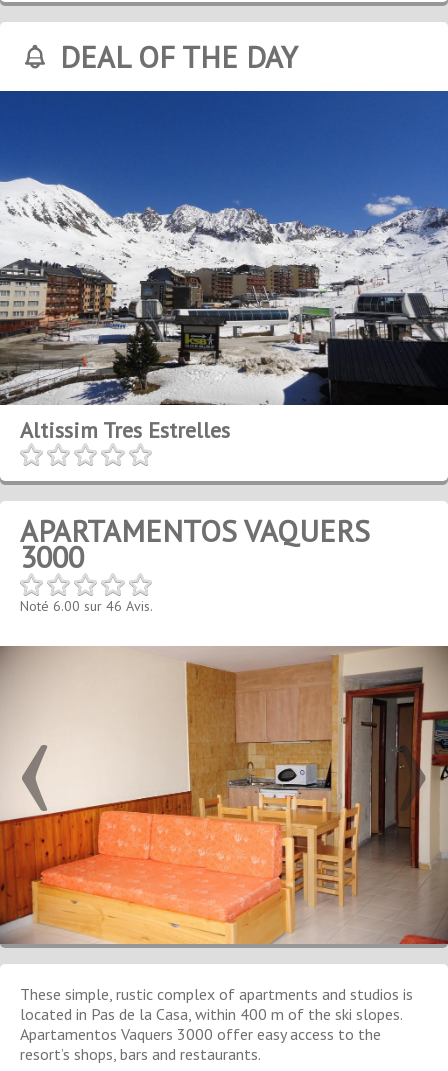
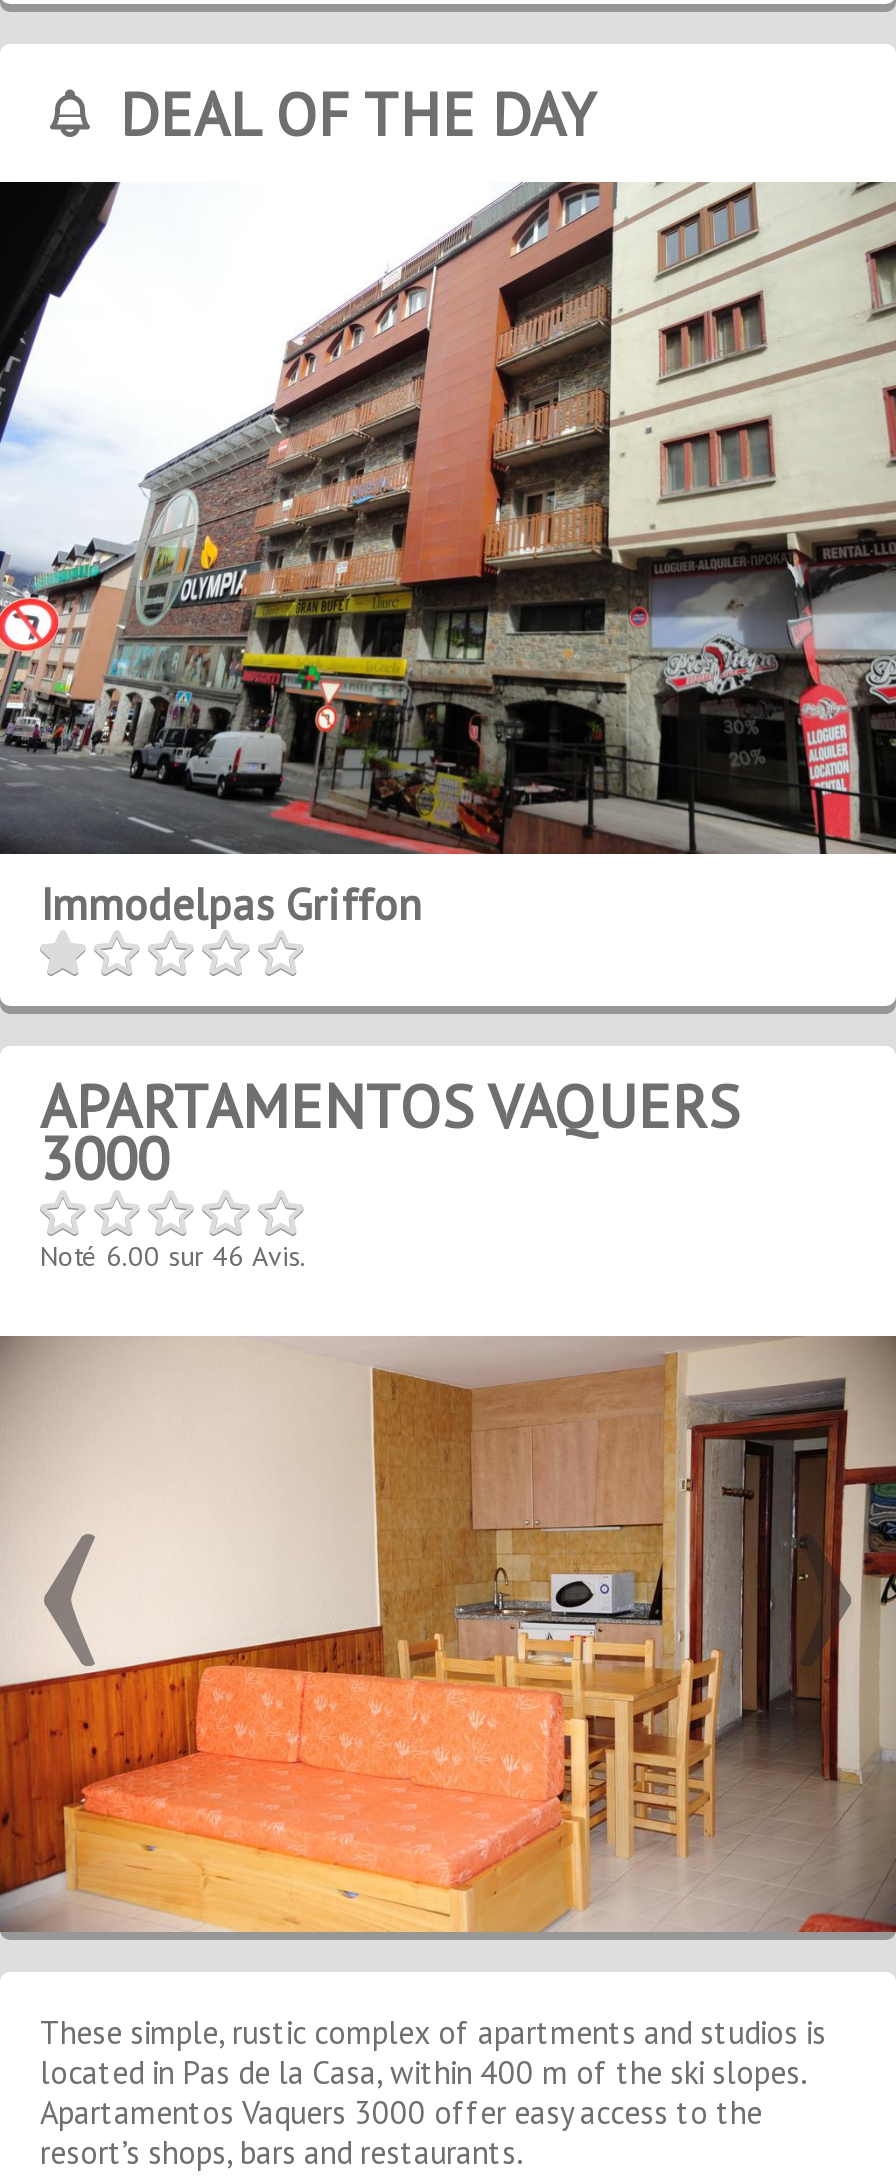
[3,90,445,444] [image] | Altissim Tres Estrelles -> [6,180,890,932] [image] | Immodelpas Griffon

